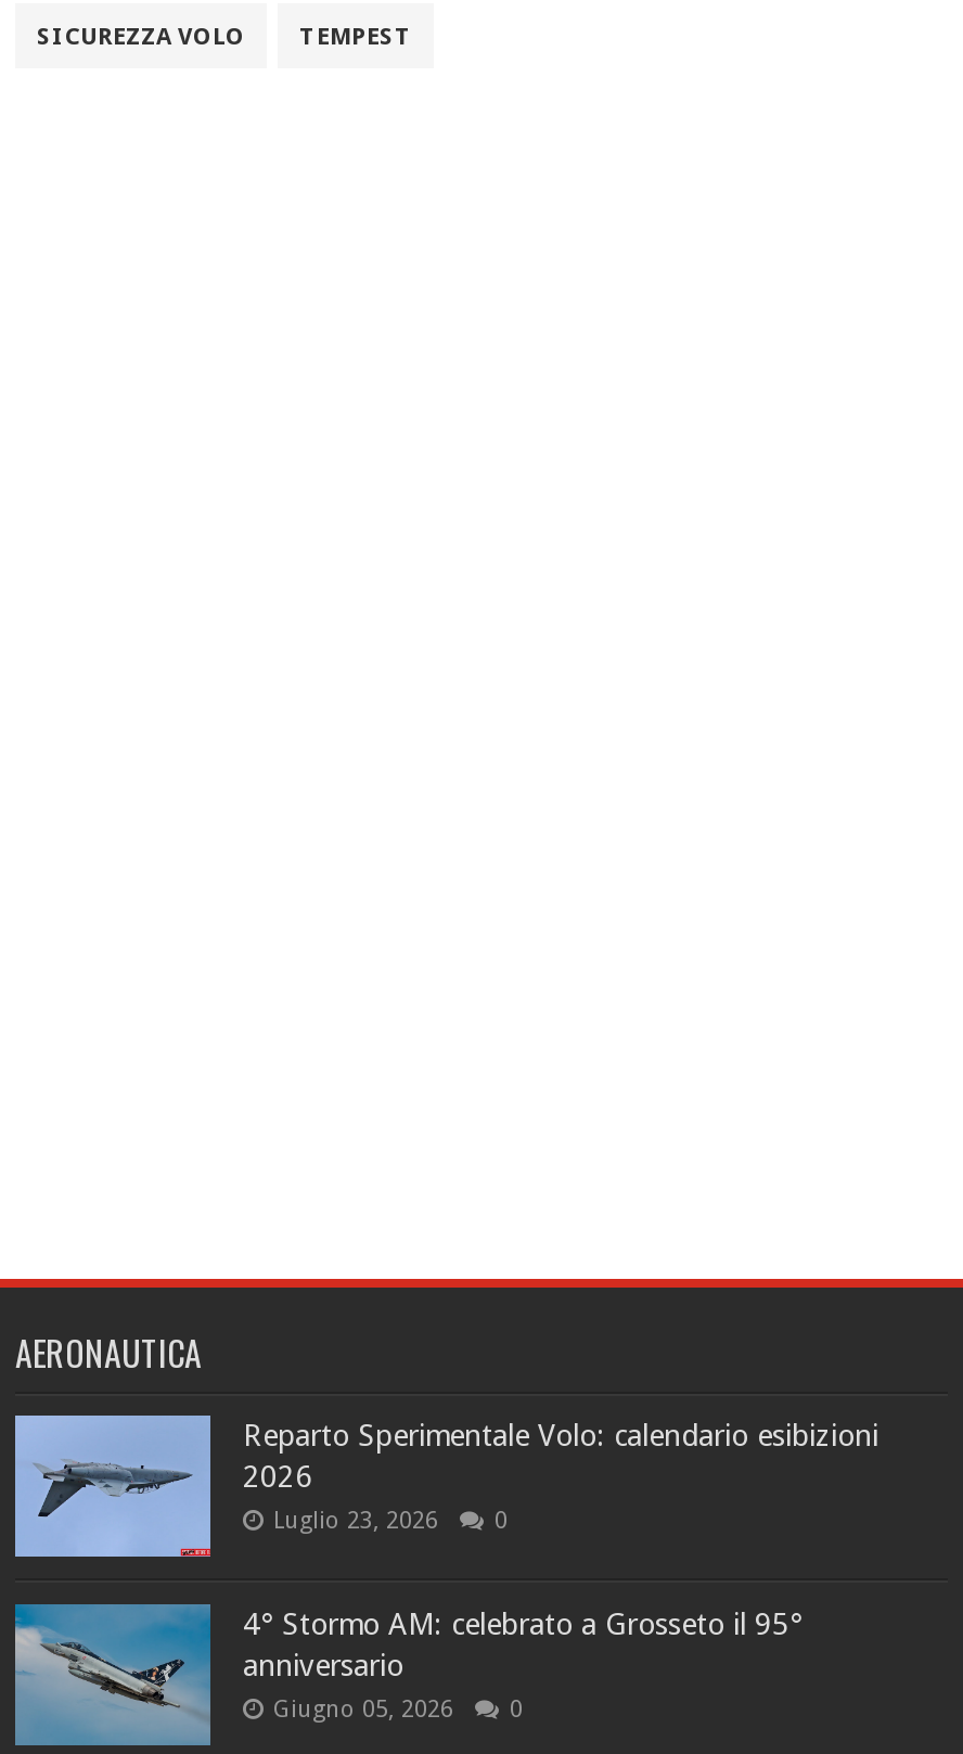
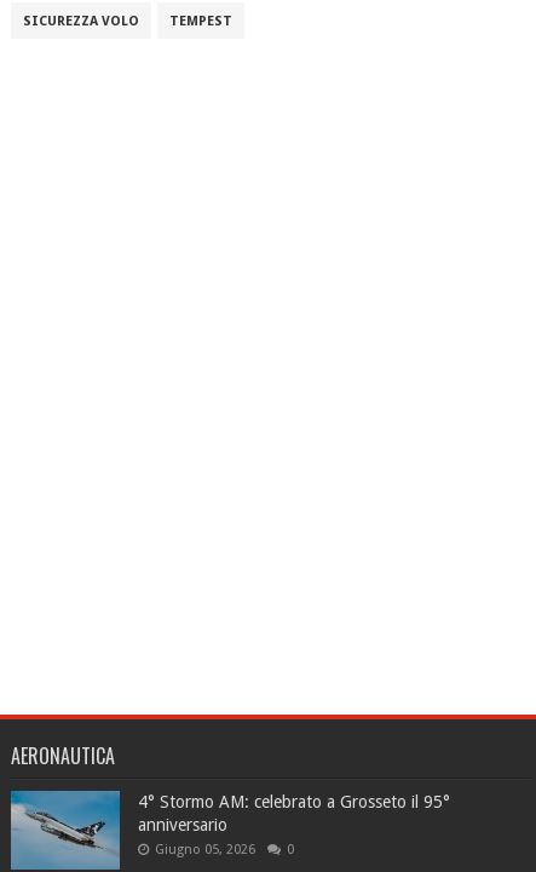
[13,1413,878,1559] [image] | Reparto Sperimentale Volo: calendario esibizioni | 2026 | Luglio 23, 2026 | 0 -> none

